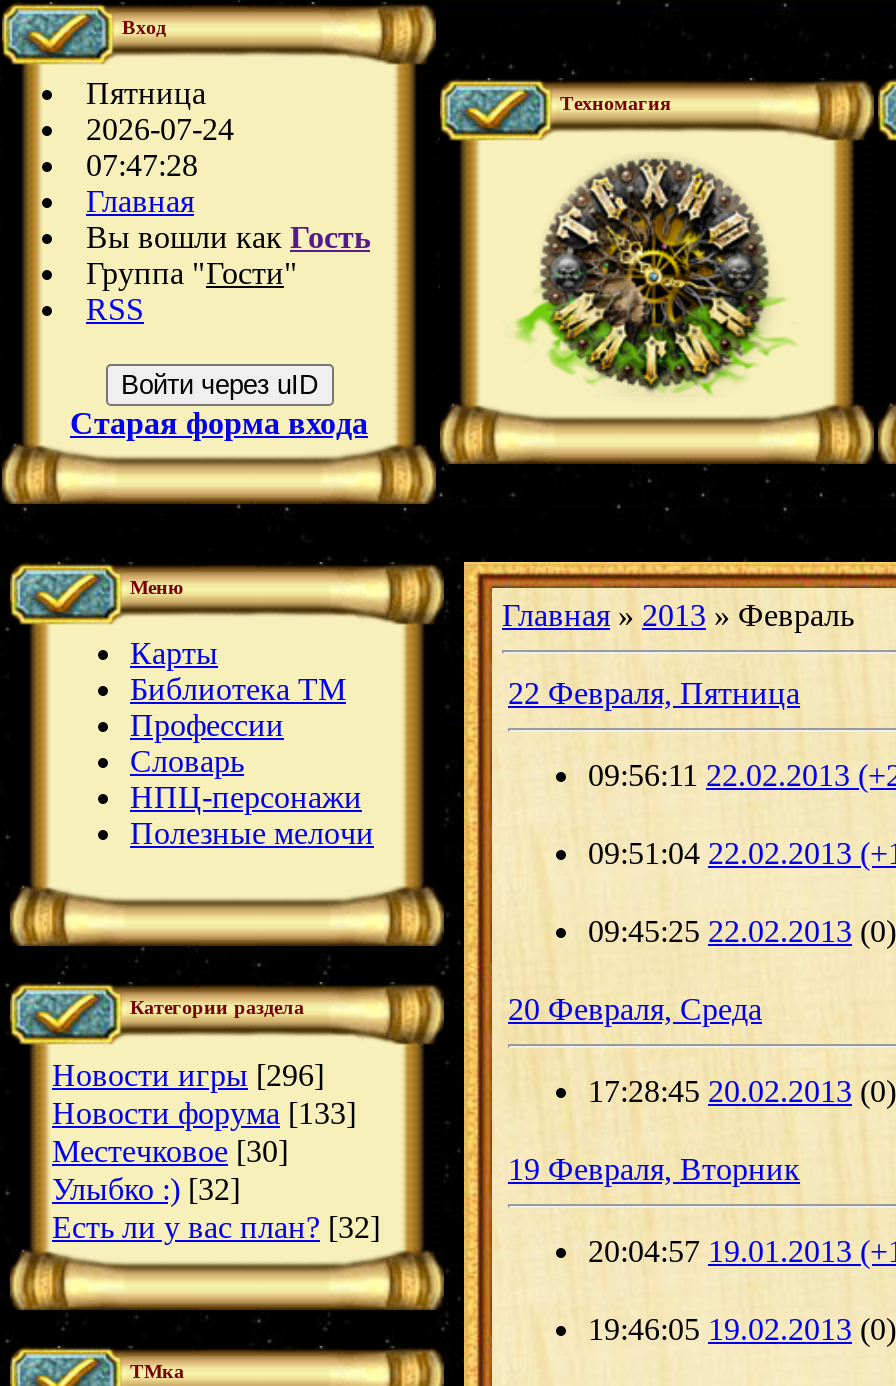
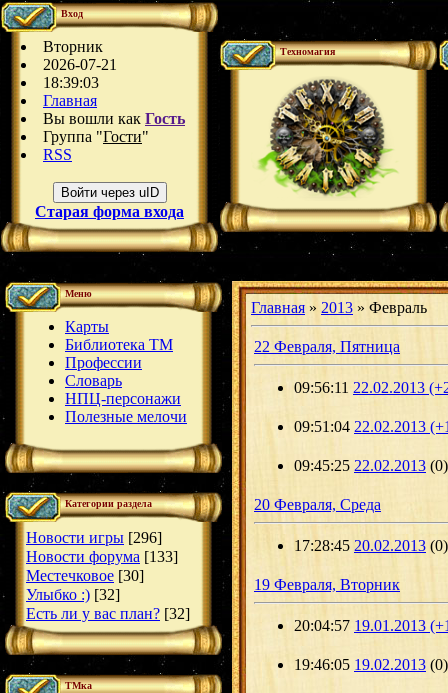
[86,76,234,182] Пятница | 2026-07-24 | 07:47:28 -> [43,38,117,91] Вторник | 2026-07-21 | 18:39:03

